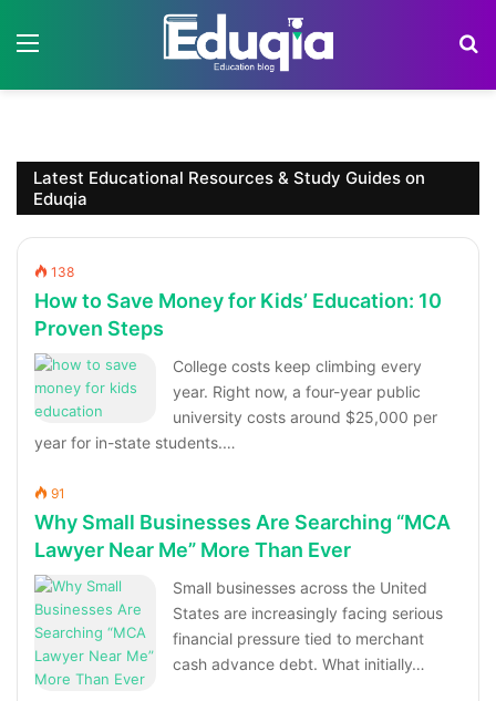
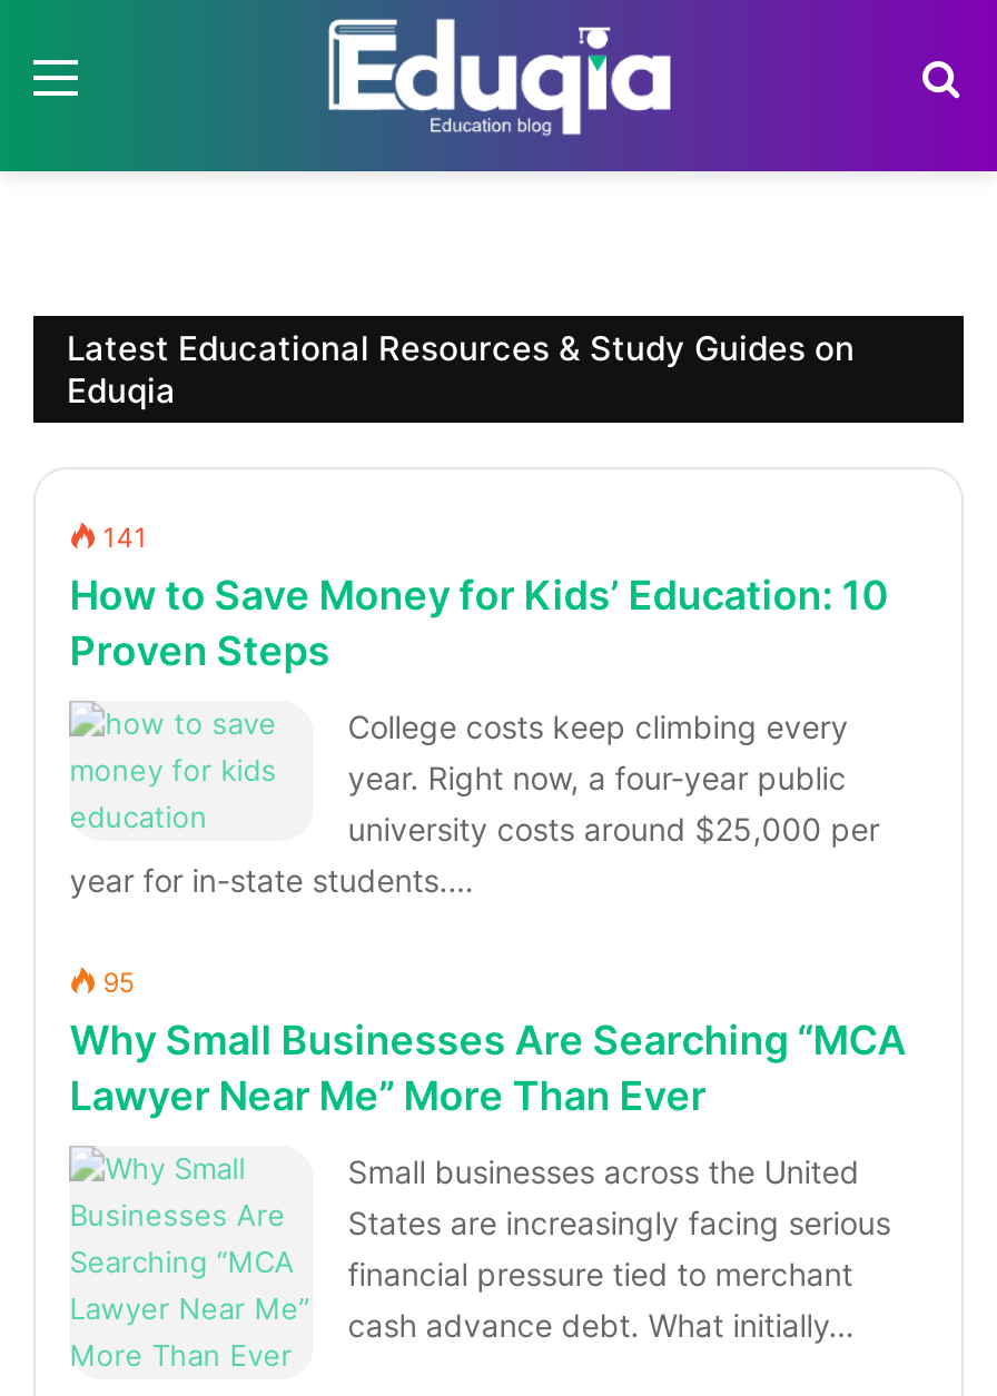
[48,264,75,280] 138 -> [96,521,148,554] 141
[48,485,66,502] 91 -> [96,966,134,999] 95

